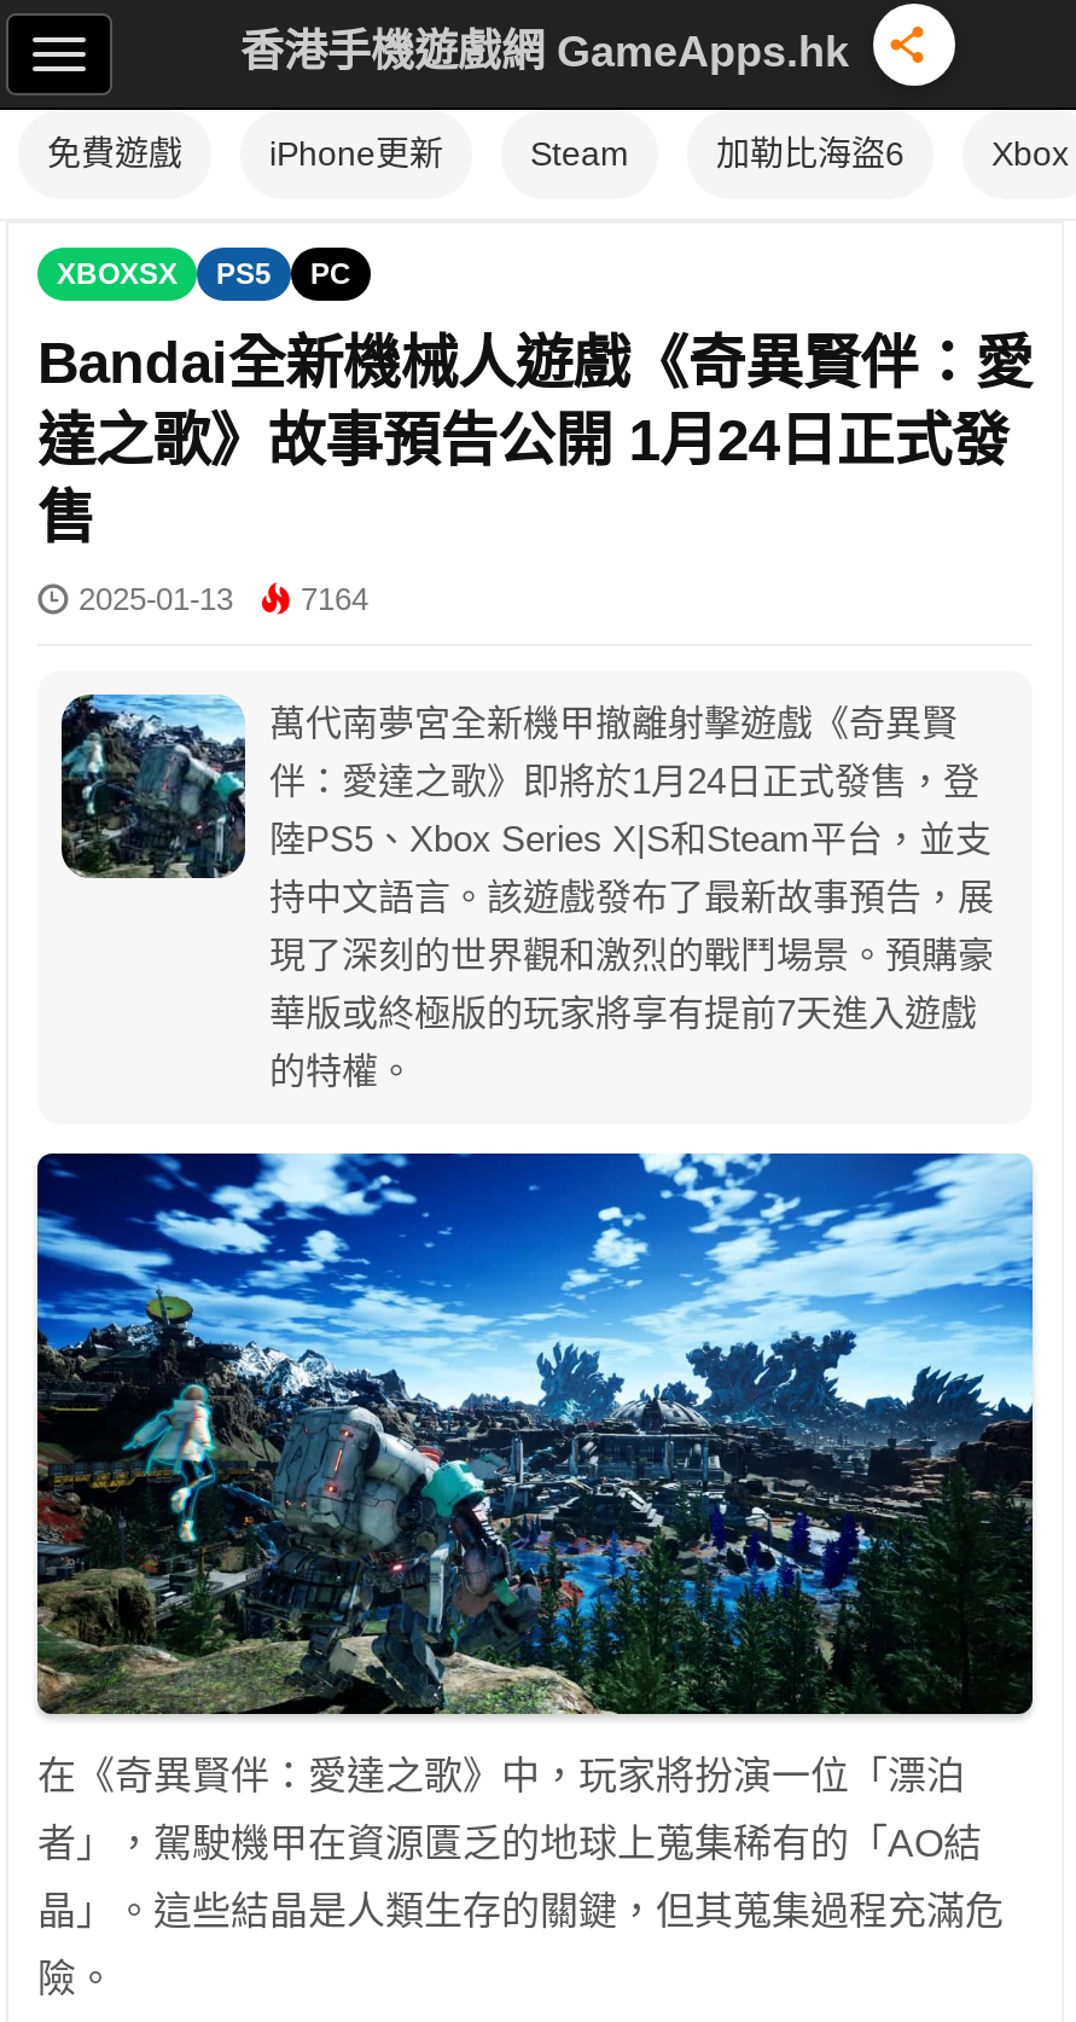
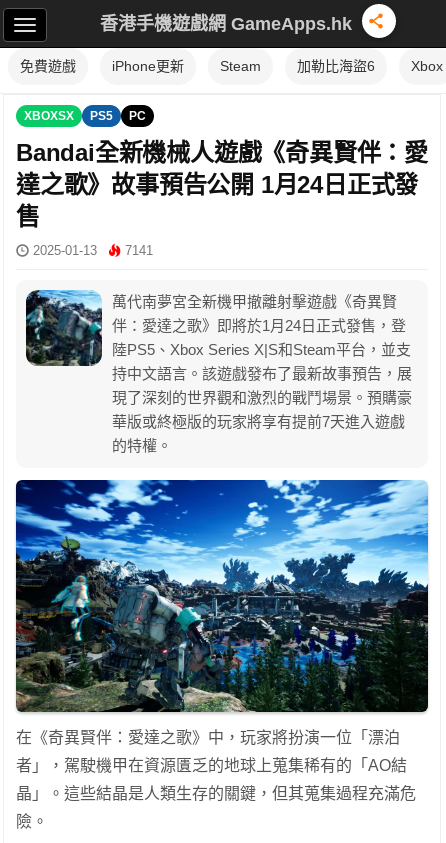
[78,581,368,617] 2025-01-13 7164 -> [33,243,153,258] 2025-01-13 7141

